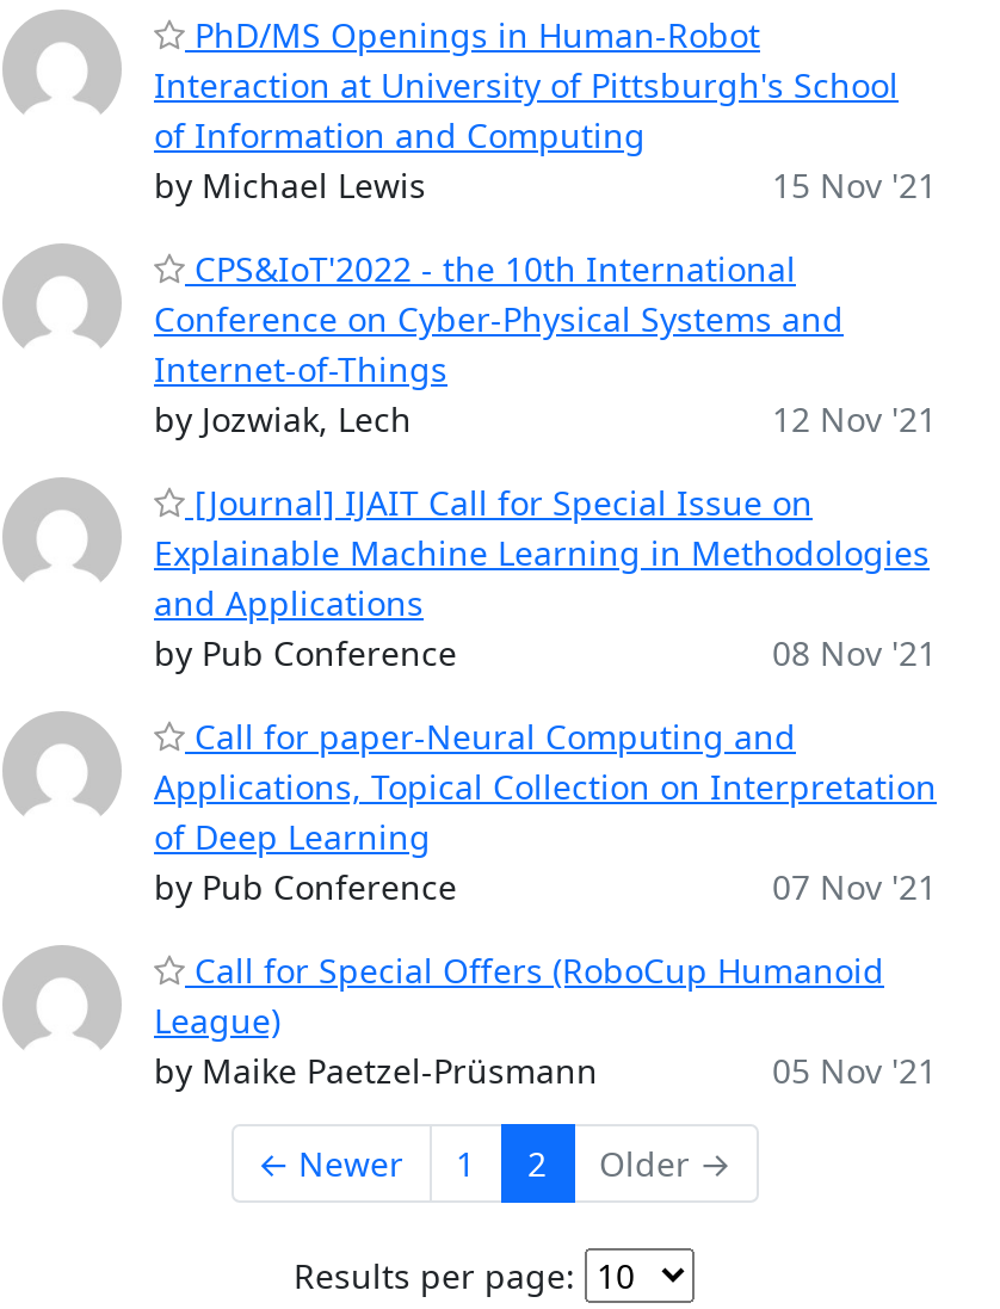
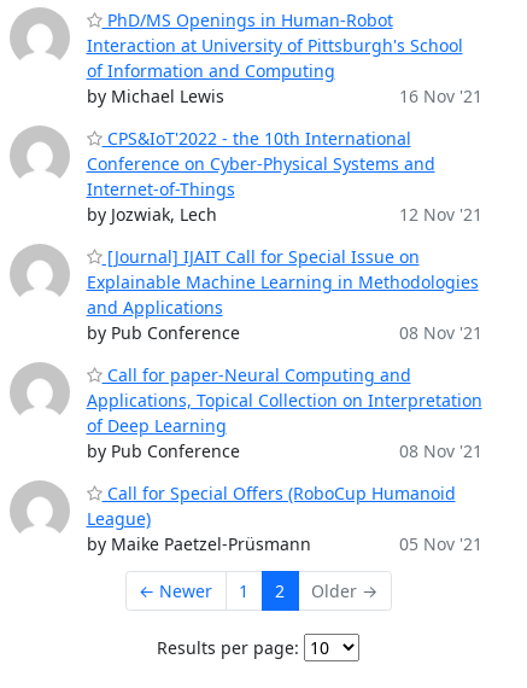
[772,161,937,206] 15 Nov '21 -> [399,84,482,107] 16 Nov '21
[772,863,937,908] 07 Nov '21 -> [399,439,482,462] 08 Nov '21

